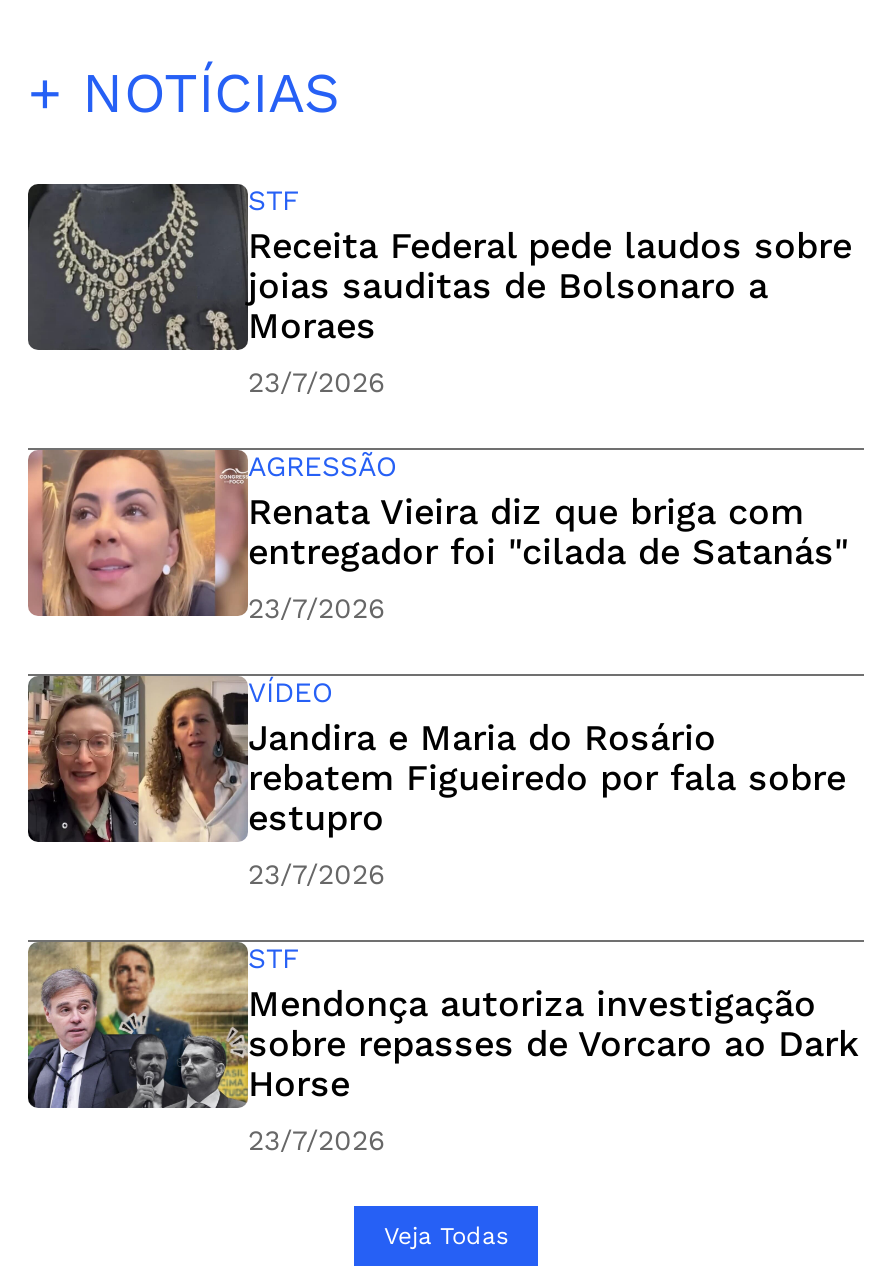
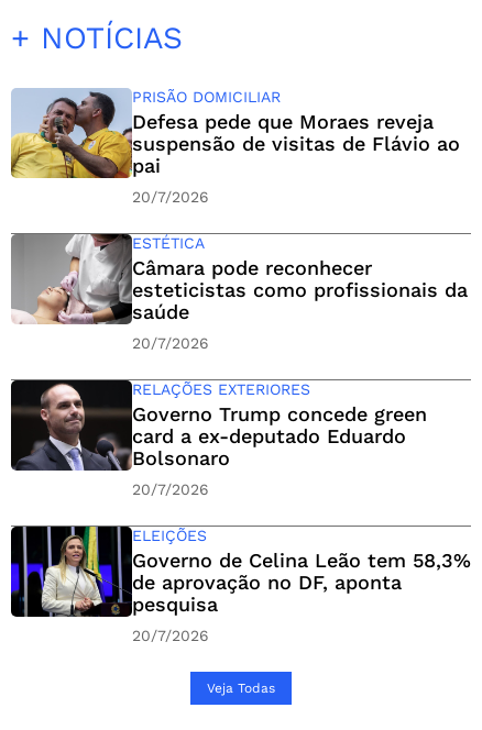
[26,181,852,353] [image] | STF | Receita Federal pede laudos sobre | joias sauditas de Bolsonaro a | Moraes -> [10,88,460,179] [image] | PRISÃO DOMICILIAR | Defesa pede que Moraes reveja | suspensão de visitas de Flávio ao | pai
[248,367,386,399] 23/7/2026 -> [132,188,209,206] 20/7/2026
[28,447,848,617] [image] | AGRESSÃO | Renata Vieira diz que briga com | entregador foi "cilada de Satanás" -> [11,233,468,324] [image] | ESTÉTICA | Câmara pode reconhecer | esteticistas como profissionais da | saúde
[248,593,386,625] 23/7/2026 -> [132,334,209,352] 20/7/2026
[26,673,846,845] [image] | VÍDEO | Jandira e Maria do Rosário | rebatem Figueiredo por fala sobre | estupro -> [10,379,427,472] [image] | RELAÇÕES EXTERIORES | Governo Trump concede green | card a ex-deputado Eduardo | Bolsonaro
[248,859,386,891] 23/7/2026 -> [132,480,209,498] 20/7/2026
[26,939,860,1109] [image] | STF | Mendonça autoriza investigação | sobre repasses de Vorcaro ao Dark | Horse -> [10,526,471,618] [image] | ELEIÇÕES | Governo de Celina Leão tem 58,3% | de aprovação no DF, aponta | pesquisa
[248,1125,386,1157] 23/7/2026 -> [132,627,209,644] 20/7/2026

